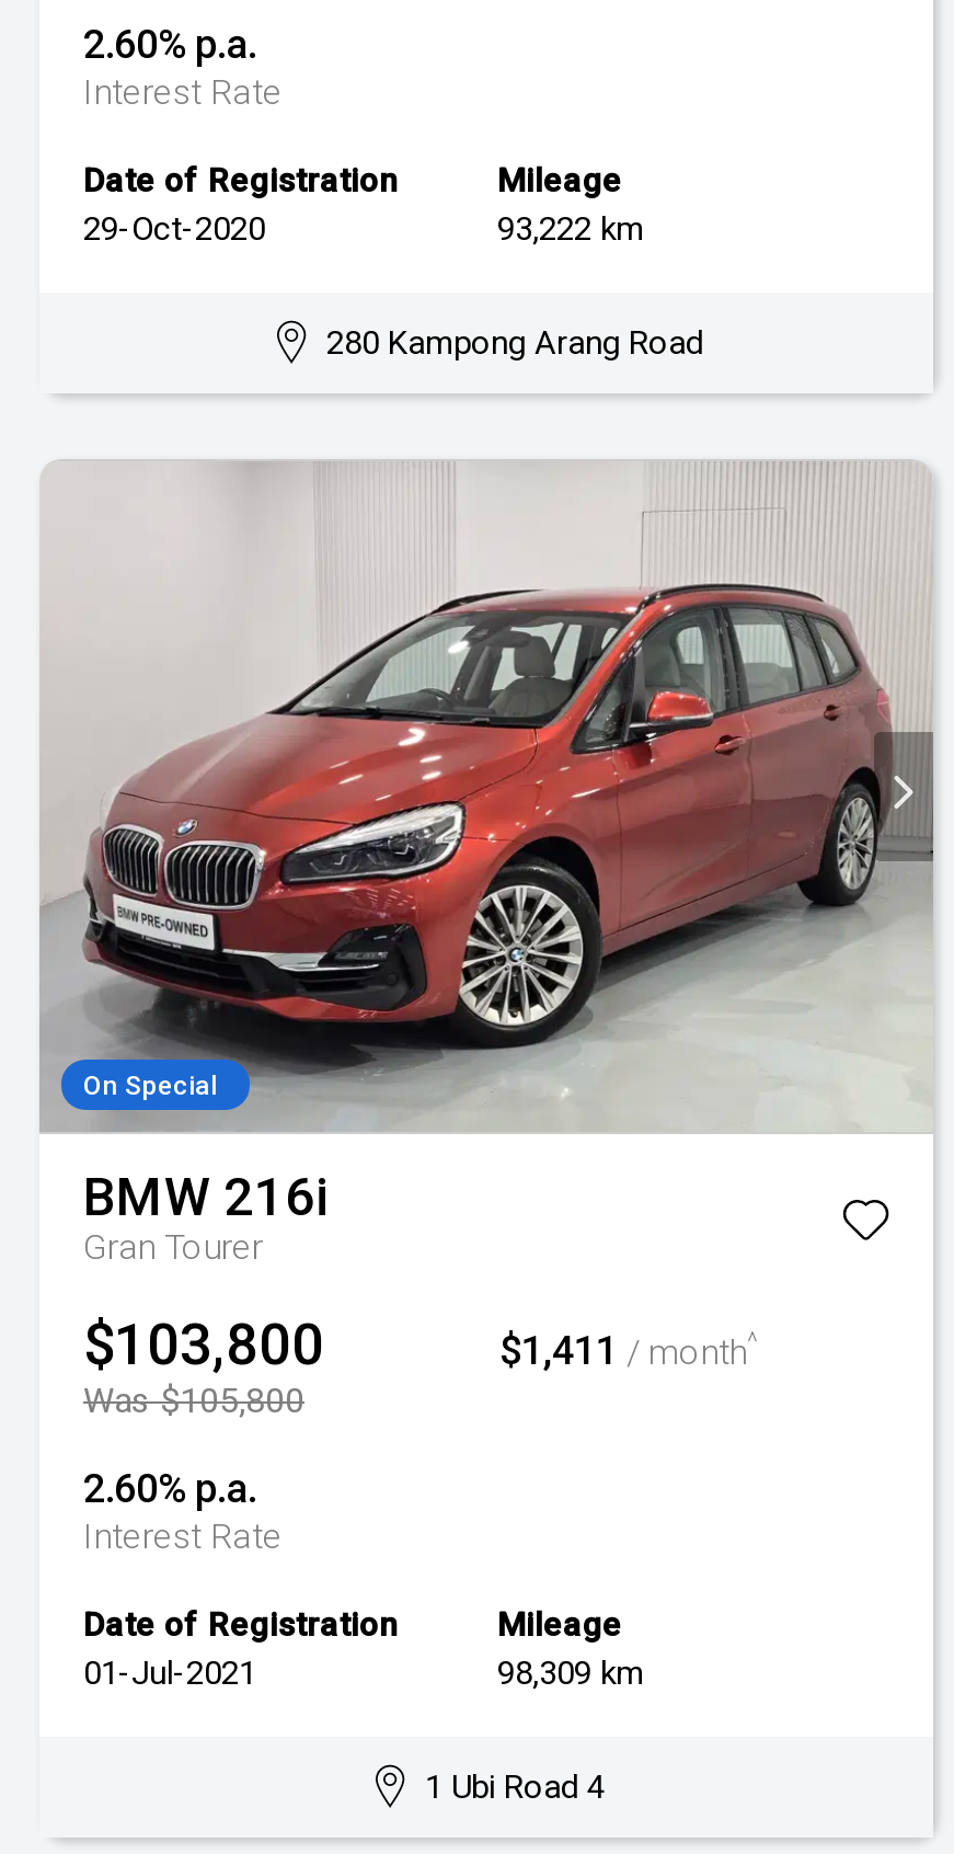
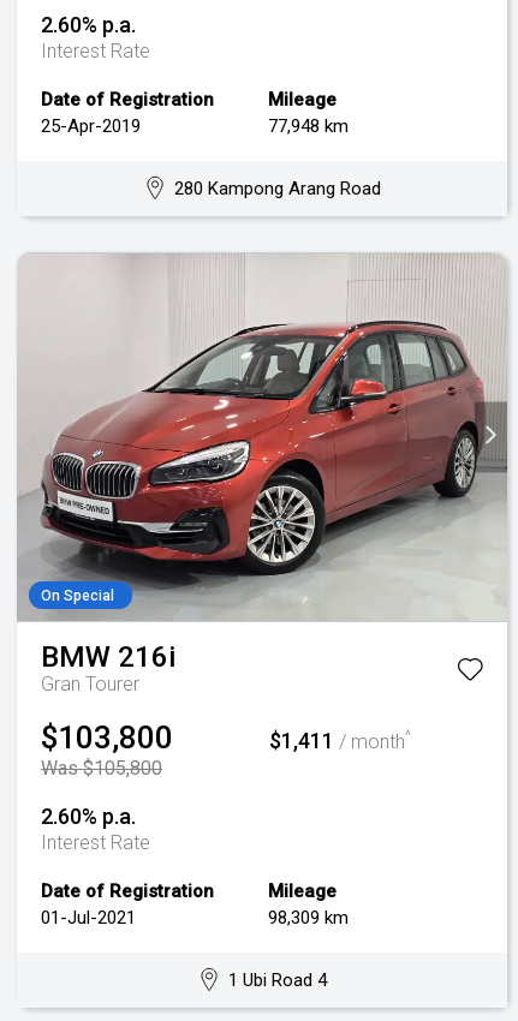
[83,208,265,248] 29-Oct-2020 -> [41,115,141,137] 25-Apr-2019
[497,208,644,248] 93,222 km -> [268,115,349,137] 77,948 km

